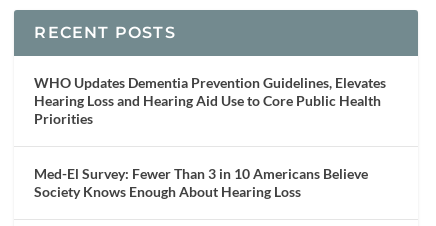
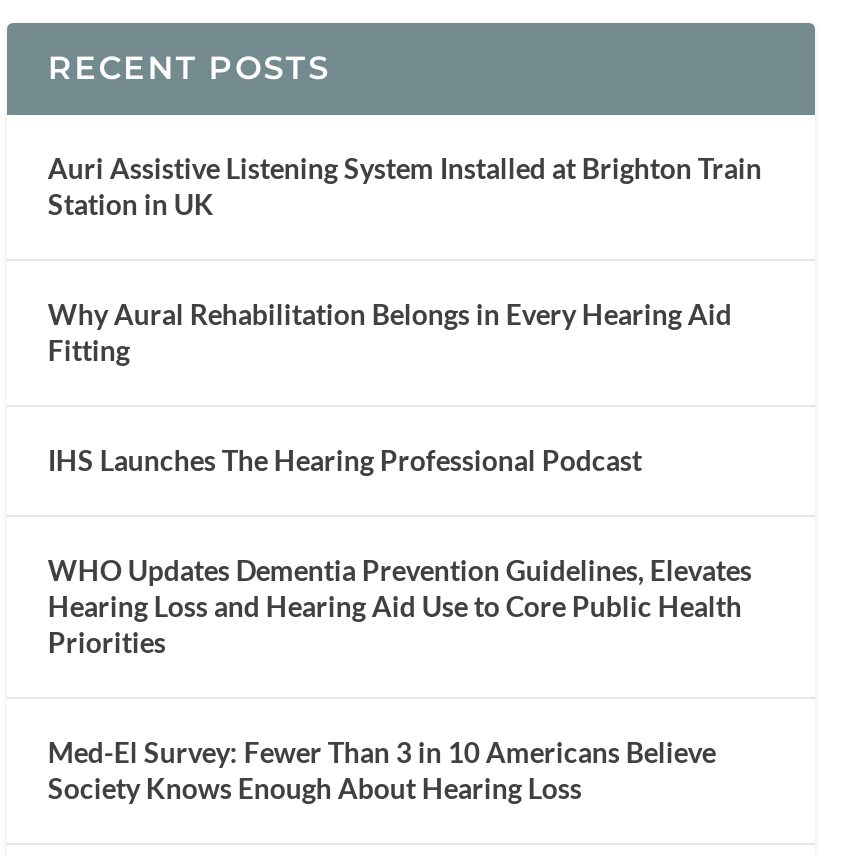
none -> [48,150,762,476] Auri Assistive Listening System Installed at Brighton Train | Station in UK | Why Aural Rehabilitation Belongs in Every Hearing Aid | Fitting | IHS Launches The Hearing Professional Podcast

